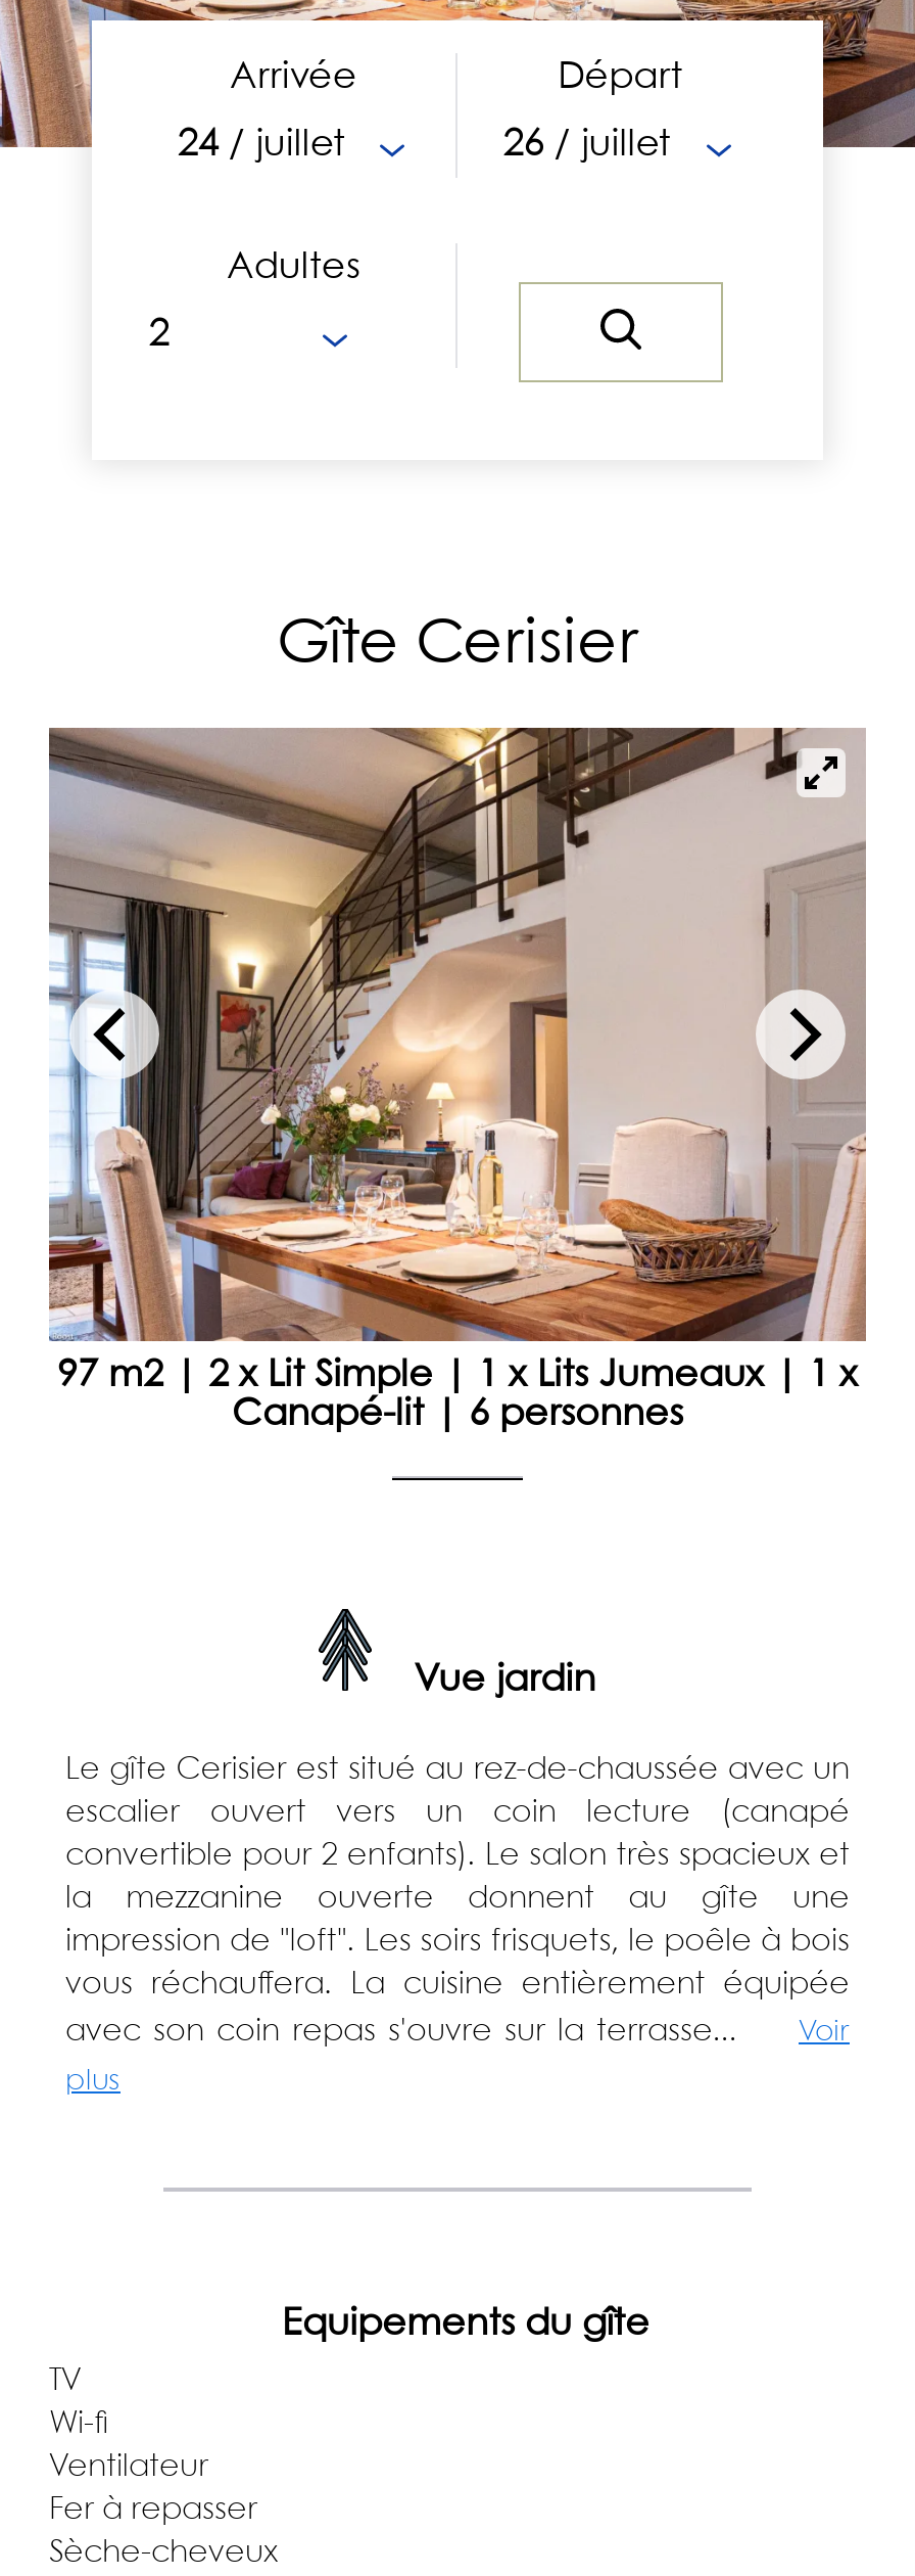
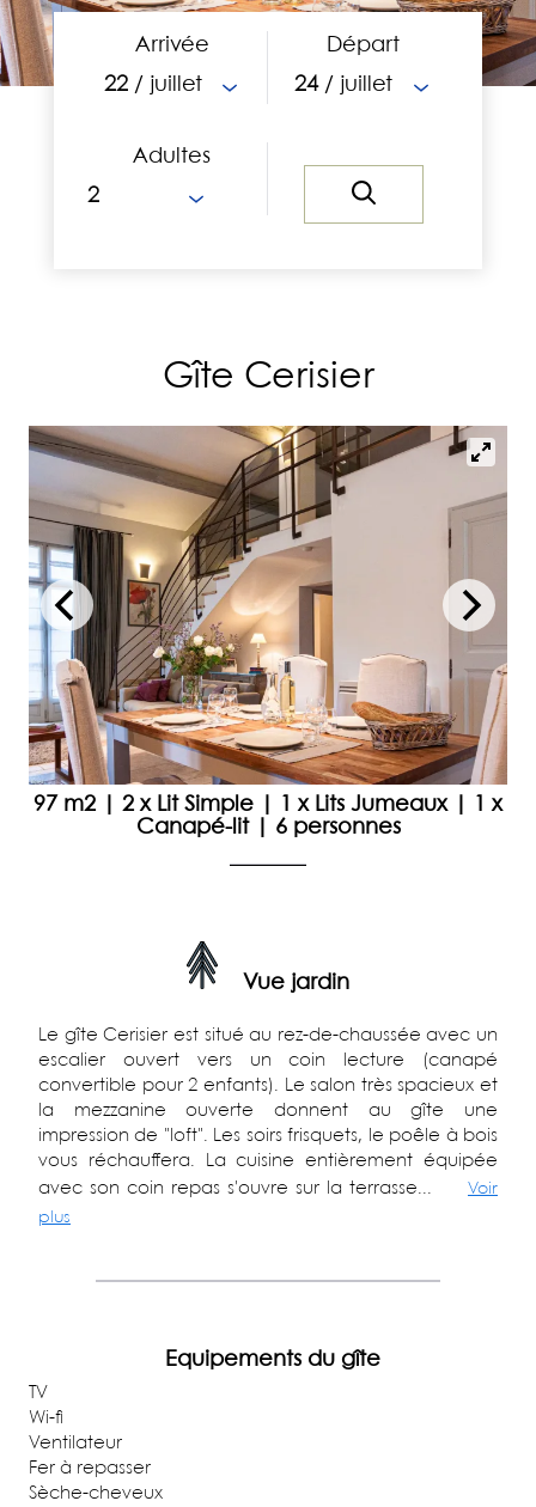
[177,127,345,164] 24 / juillet -> [104,74,202,96] 22 / juillet
[503,127,671,164] 26 / juillet -> [295,74,393,96] 24 / juillet

